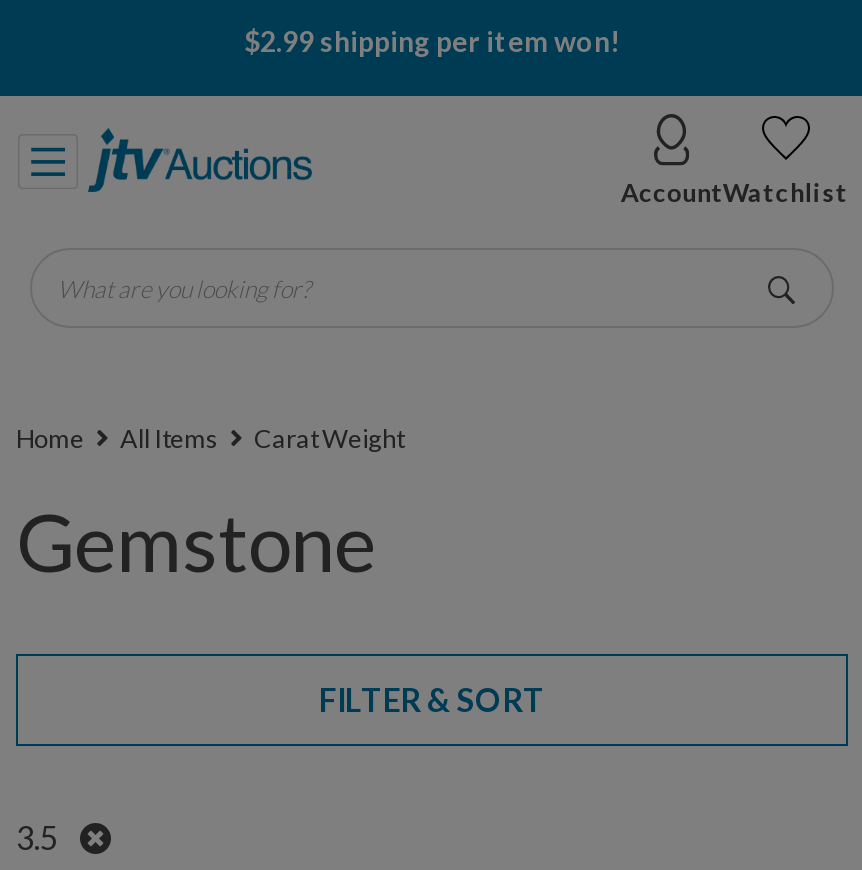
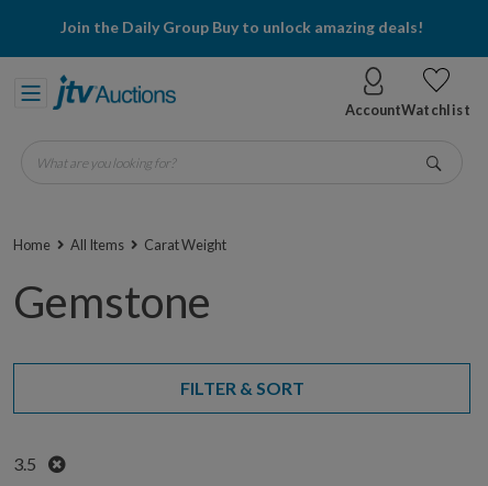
[244,24,620,58] $2.99 shipping per item won! -> [60,18,423,36] Join the Daily Group Buy to unlock amazing deals!

